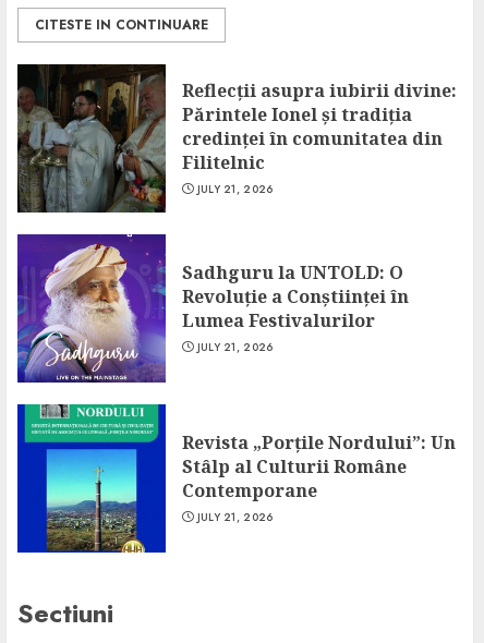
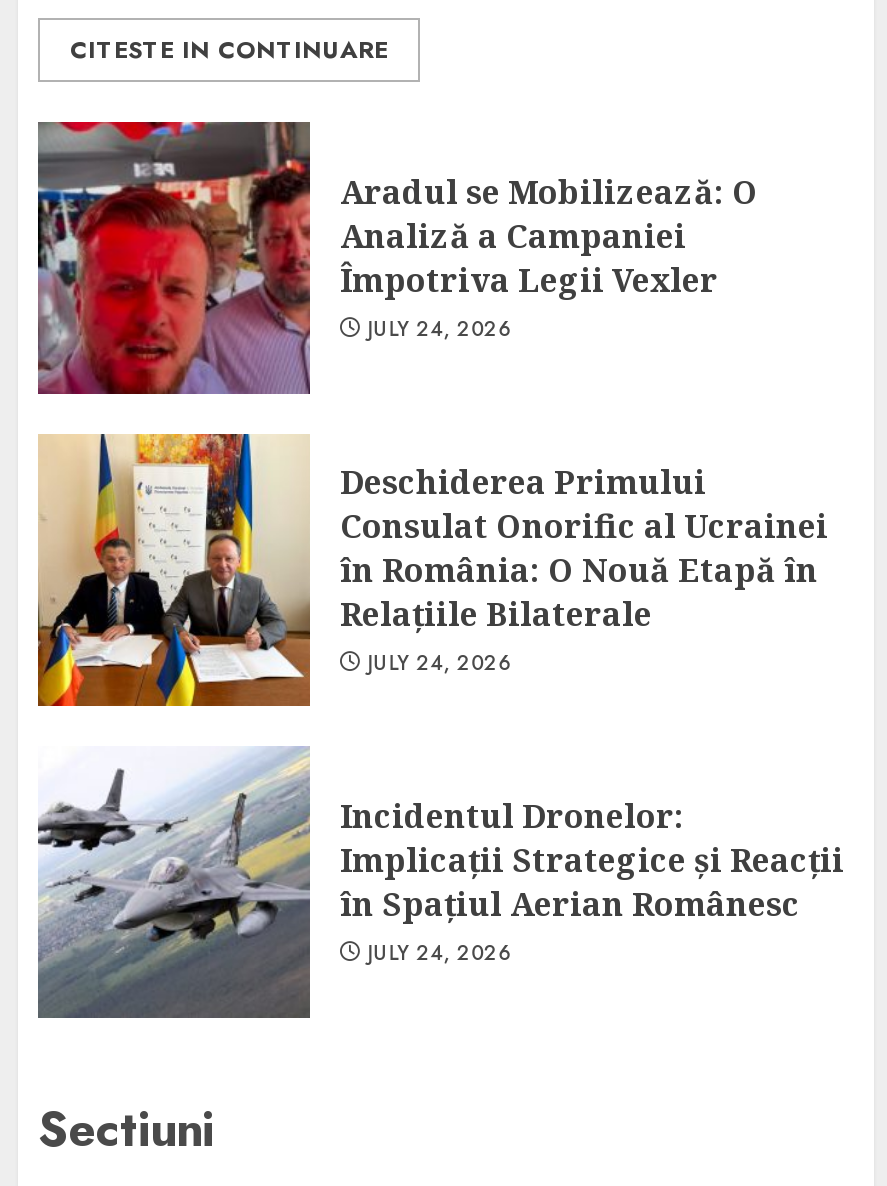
[16,63,457,214] [image] | Reflecții asupra iubirii divine: | Părintele Ionel și tradiția | credinței în comunitatea din | Filitelnic | JULY 21, 2026 -> [36,120,758,396] [image] | Aradul se Mobilizează: O | Analiză a Campaniei | Împotriva Legii Vexler | JULY 24, 2026
[16,233,409,384] [image] | Sadhguru la UNTOLD: O | Revoluție a Conștiinței în | Lumea Festivalurilor | JULY 21, 2026 -> [36,432,828,708] [image] | Deschiderea Primului | Consulat Onorific al Ucrainei | în România: O Nouă Etapă în | Relațiile Bilaterale | JULY 24, 2026
[16,403,456,554] [image] | Revista „Porțile Nordului”: Un | Stâlp al Culturii Române | Contemporane | JULY 21, 2026 -> [36,746,844,1020] [image] | Incidentul Dronelor: | Implicații Strategice și Reacții | în Spațiul Aerian Românesc | JULY 24, 2026

